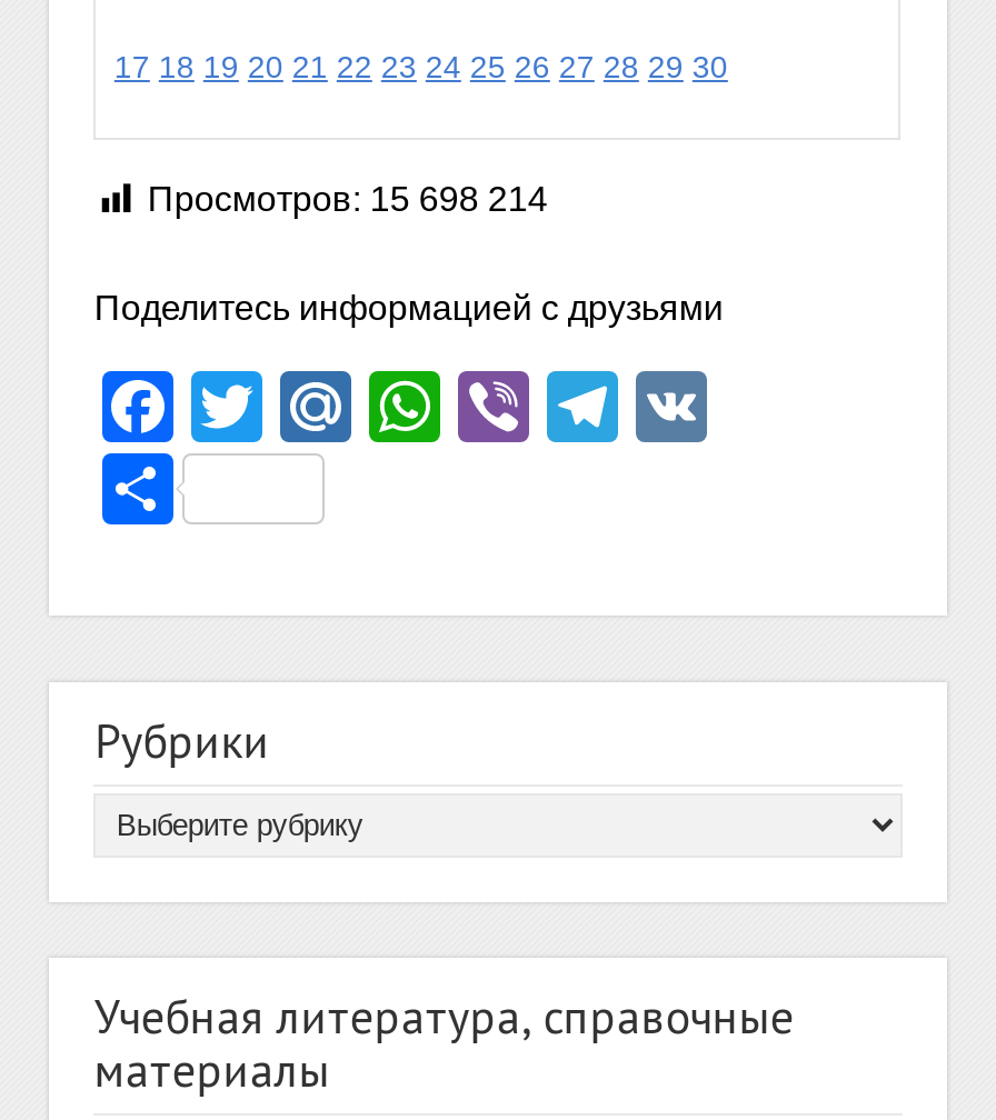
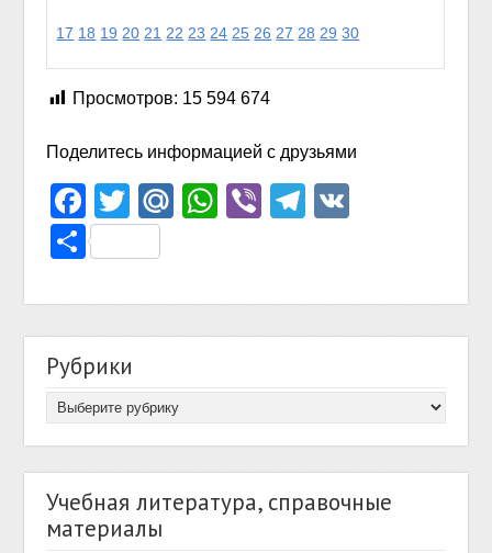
[148,180,548,218] Просмотров: 15 698 214 -> [73,89,271,108] Просмотров: 15 594 674

